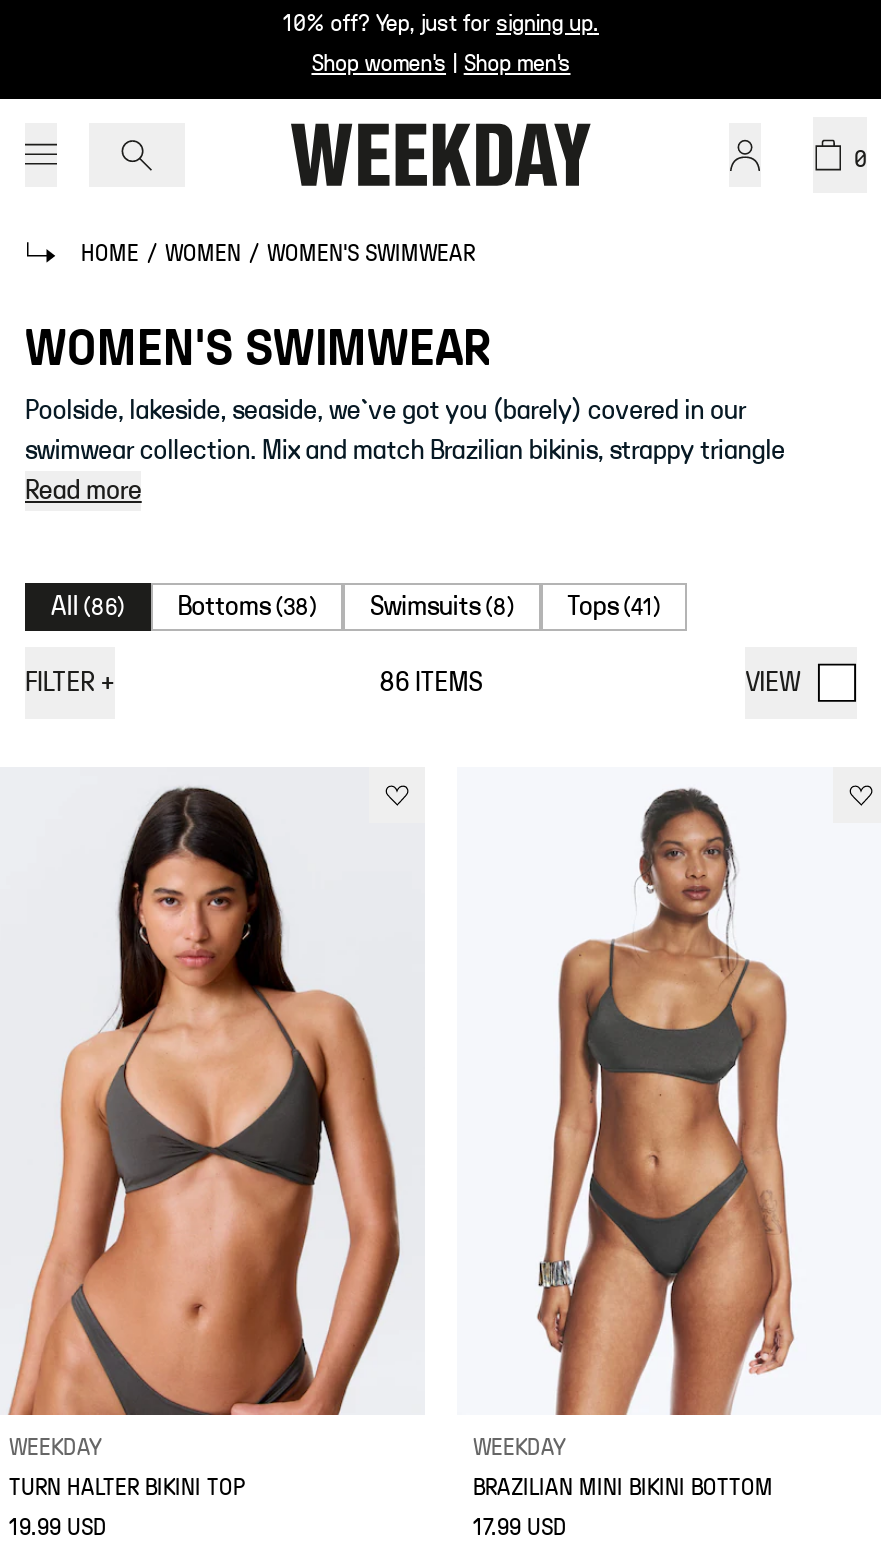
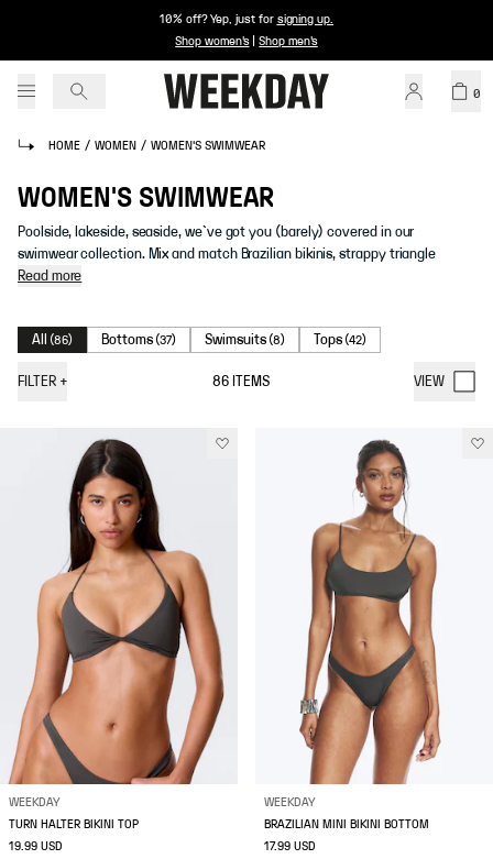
[178,593,318,621] Bottoms (38) -> [102,332,176,348] Bottoms (37)
[567,593,662,621] Tops (41) -> [314,332,367,348] Tops (42)

